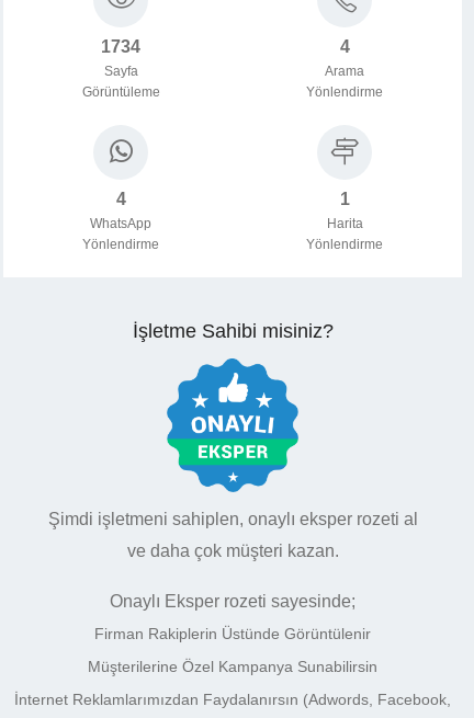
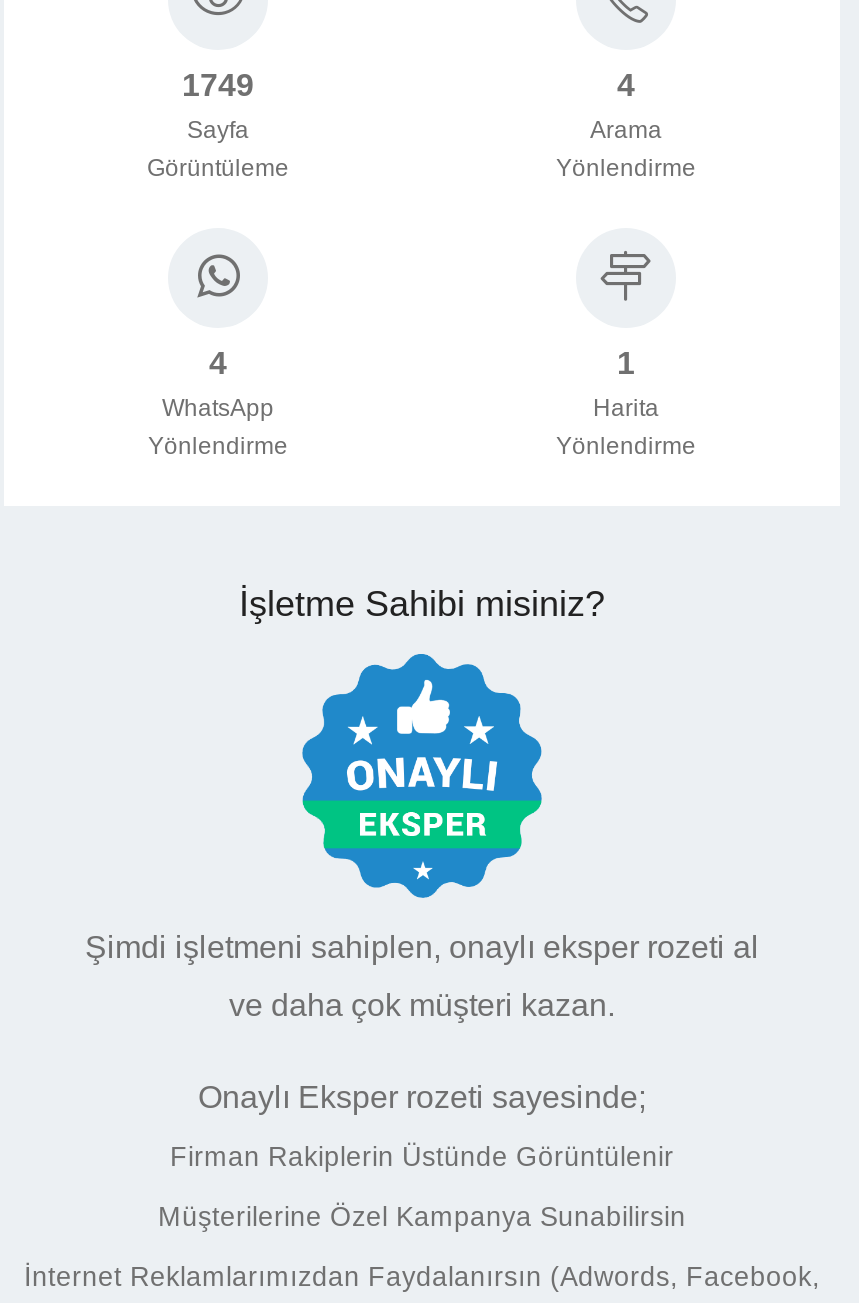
[101,37,140,56] 1734 -> [182,68,254,102] 1749

